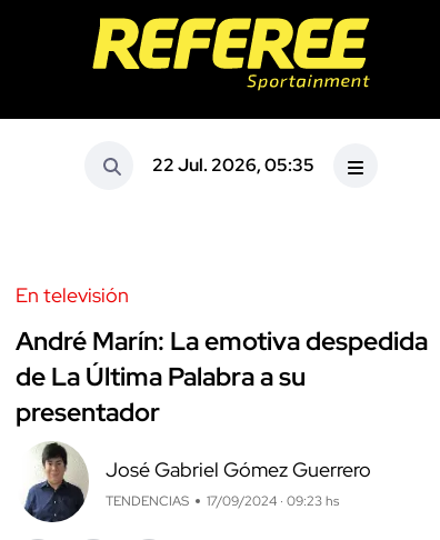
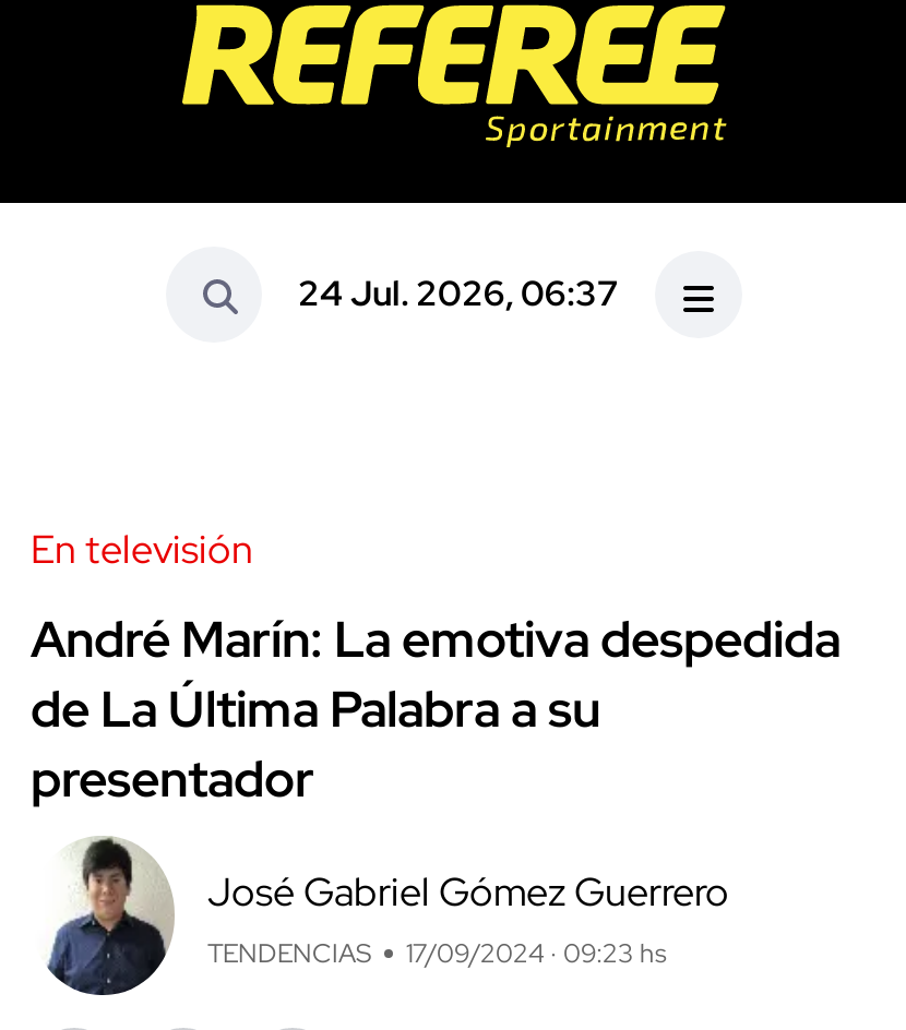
[152,153,314,177] 22 Jul. 2026, 05:35 -> [298,271,619,317] 24 Jul. 2026, 06:37

